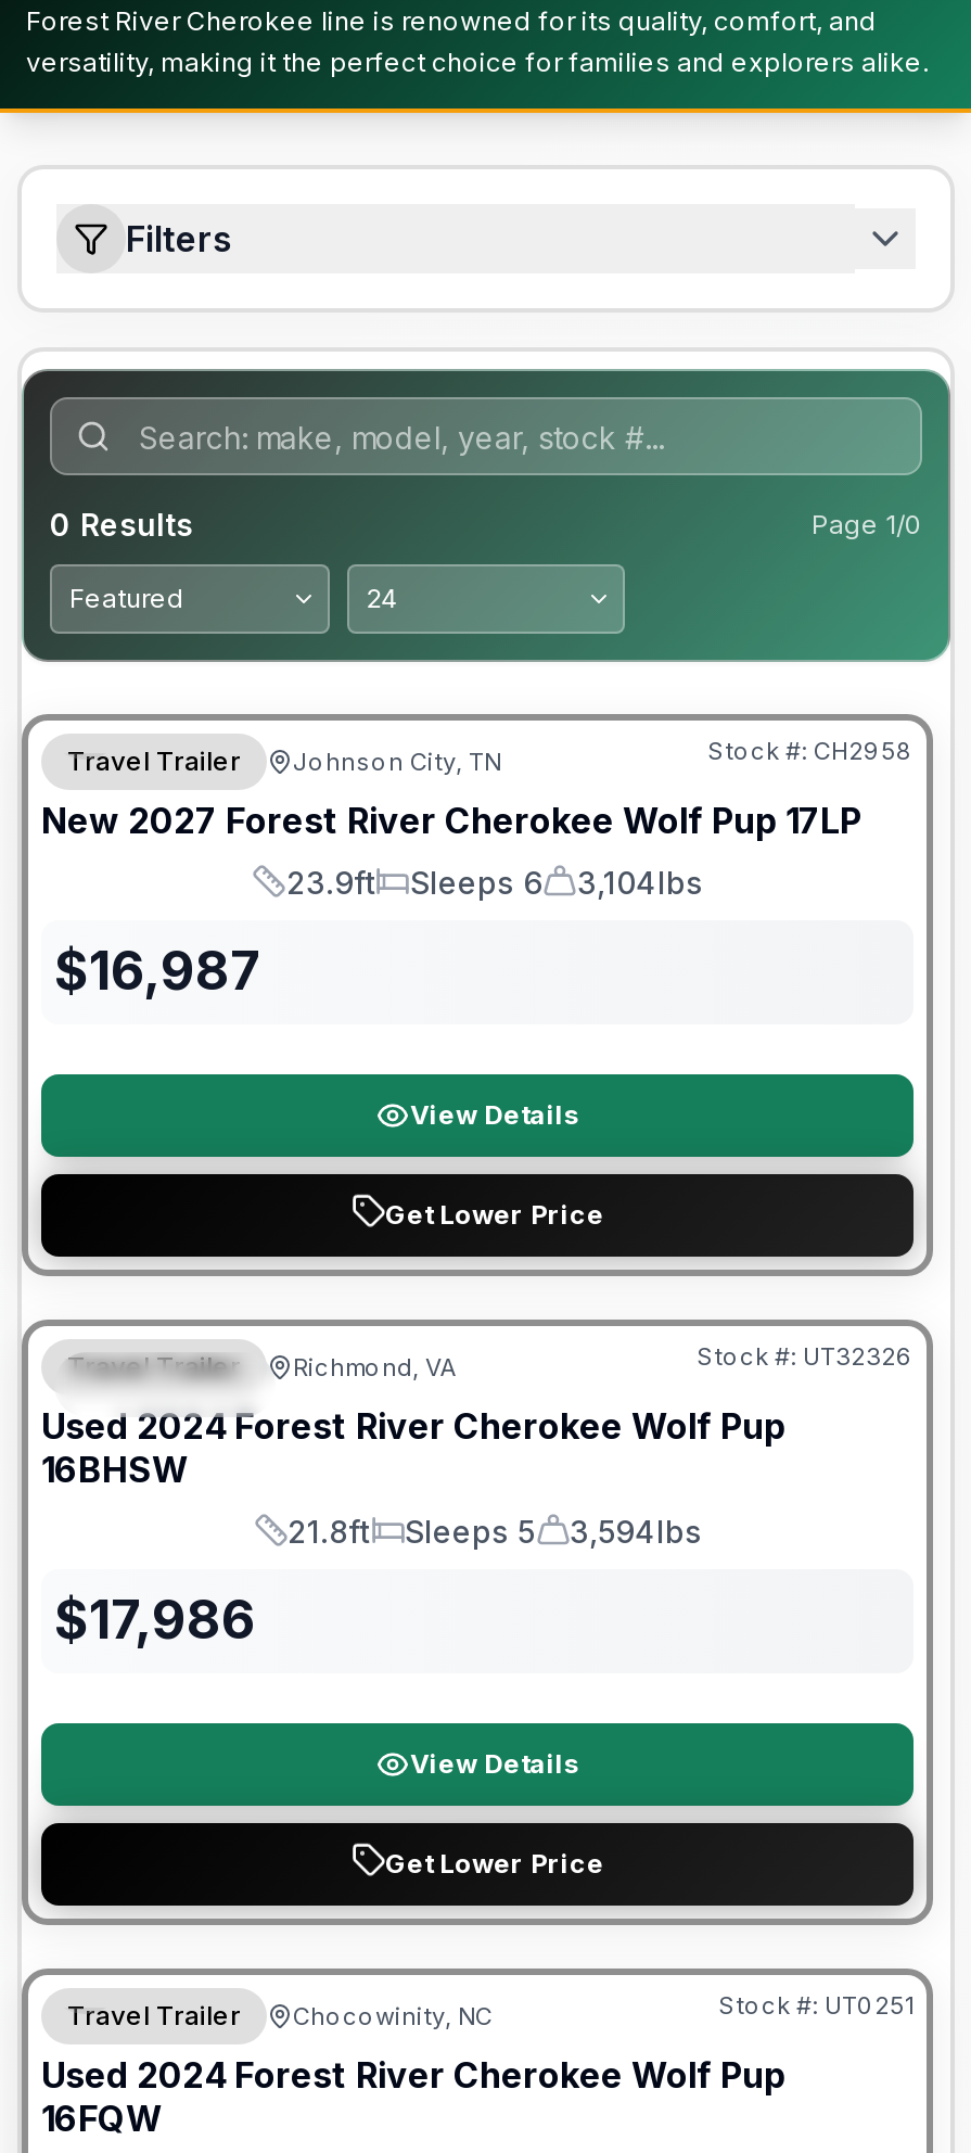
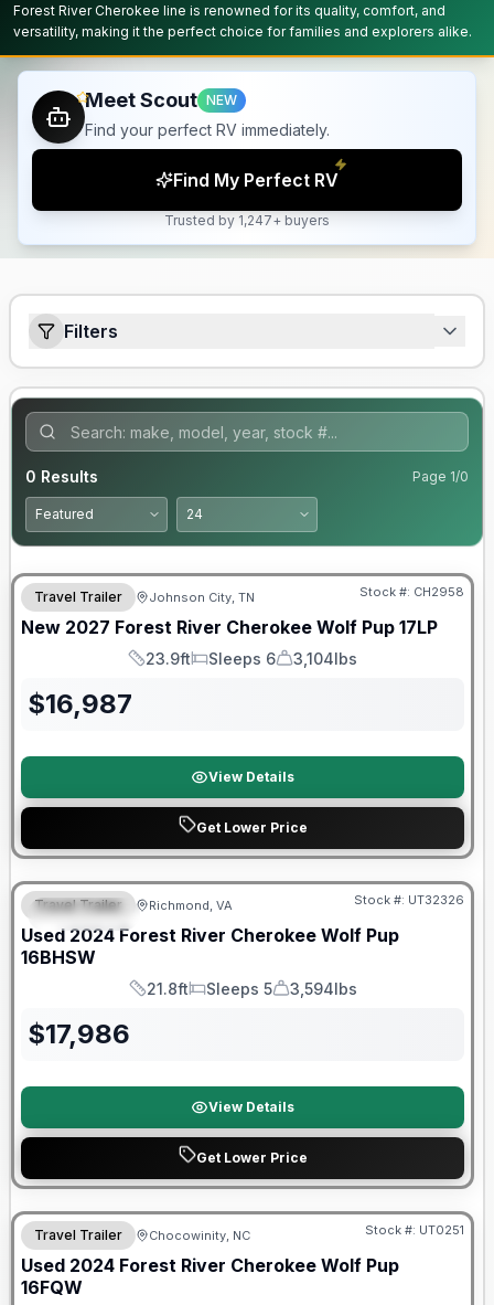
none -> [3,57,483,268] [image] | Meet Scout NEW | Find your perfect RV immediately. | Find My Perfect RV | Trusted by 1,247+ buyers

